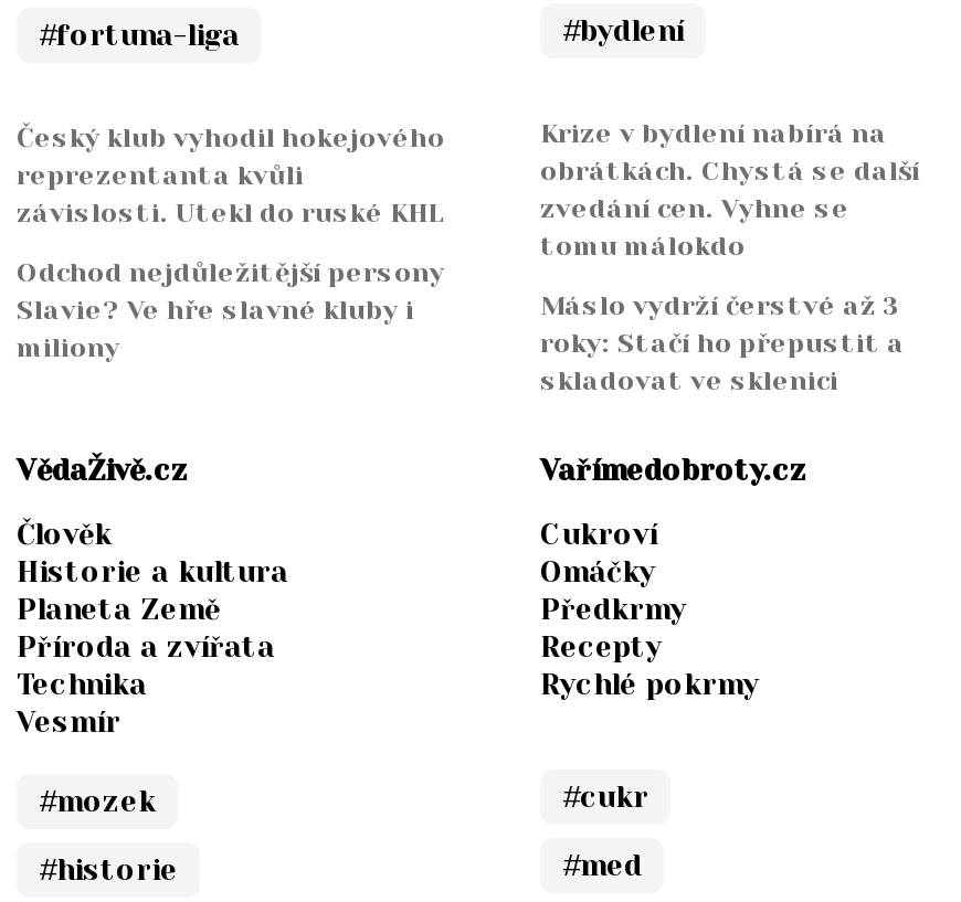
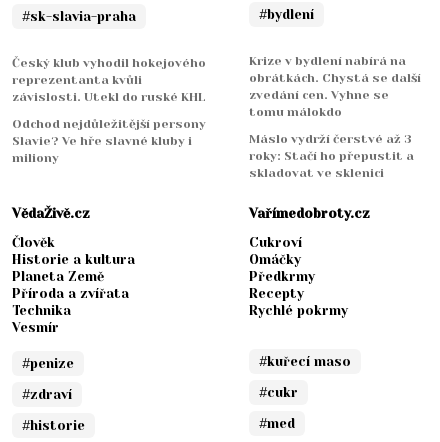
[39,19,240,52] #fortuna-liga -> [22,9,136,24] #sk-slavia-praha
none -> [259,354,351,369] #kuřecí maso
[39,785,156,818] #mozek -> [22,356,74,402] #penize | #zdraví

